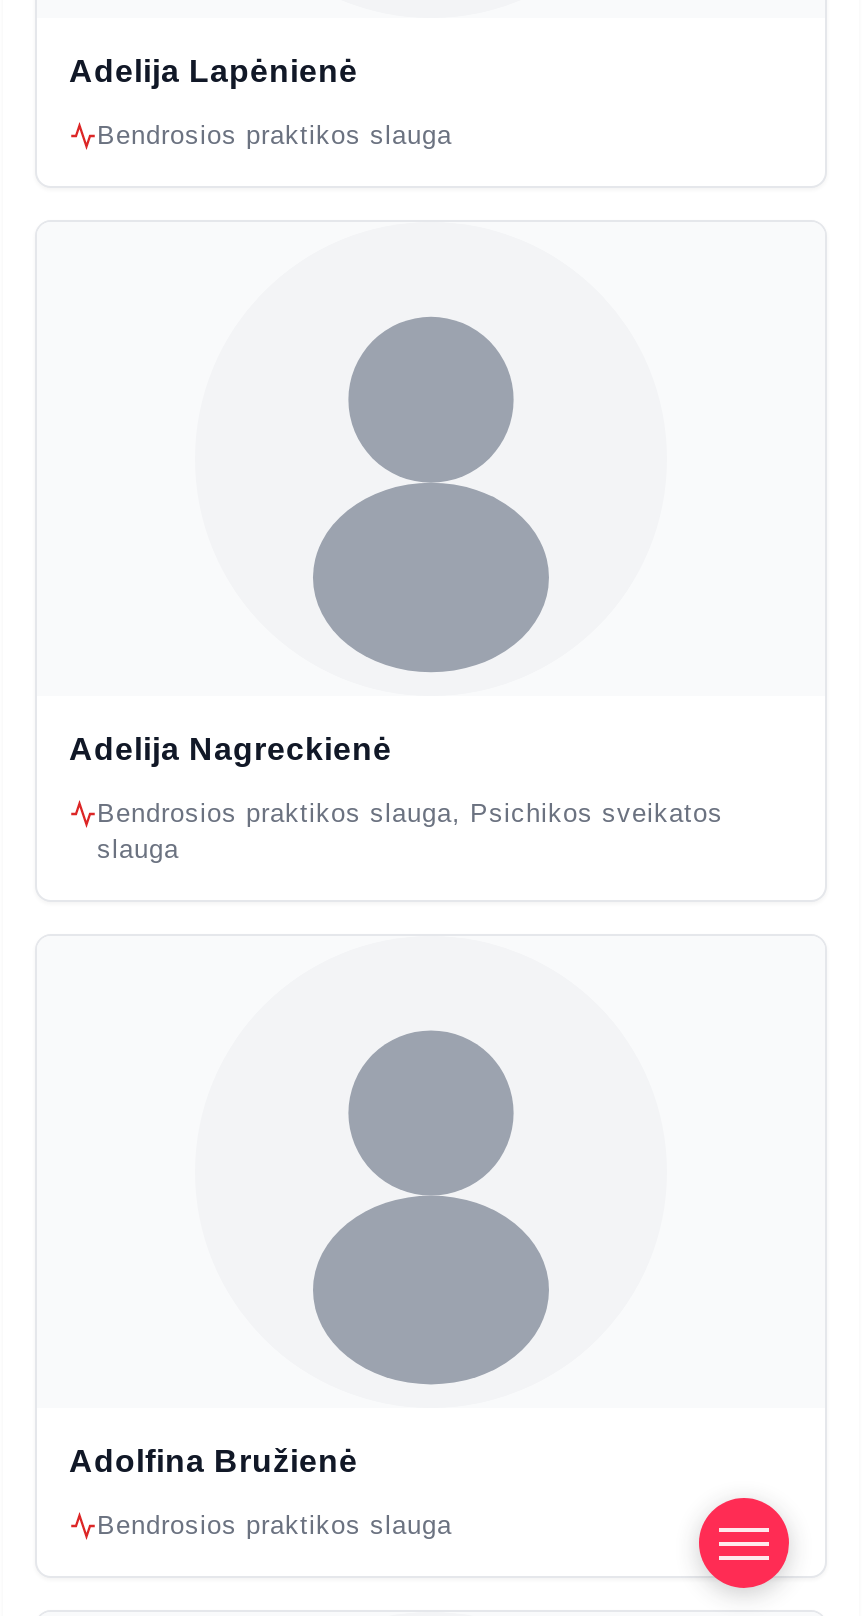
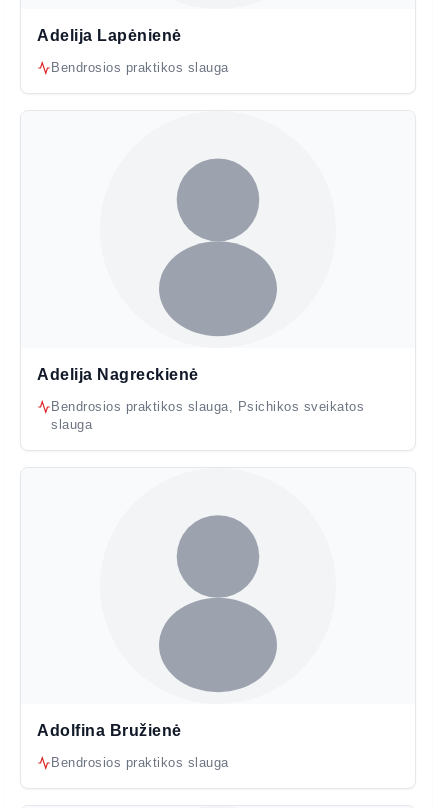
[695,1494,793,1598] [image] -> none

